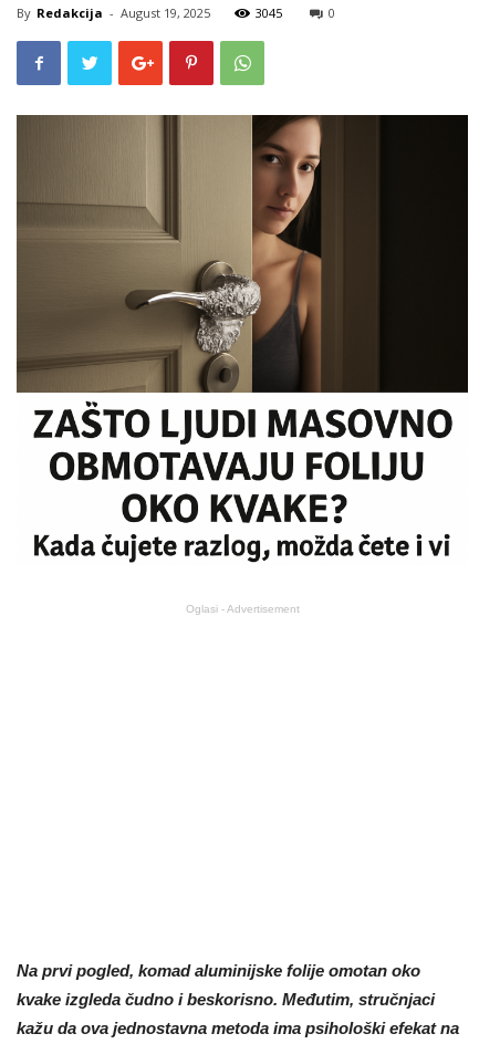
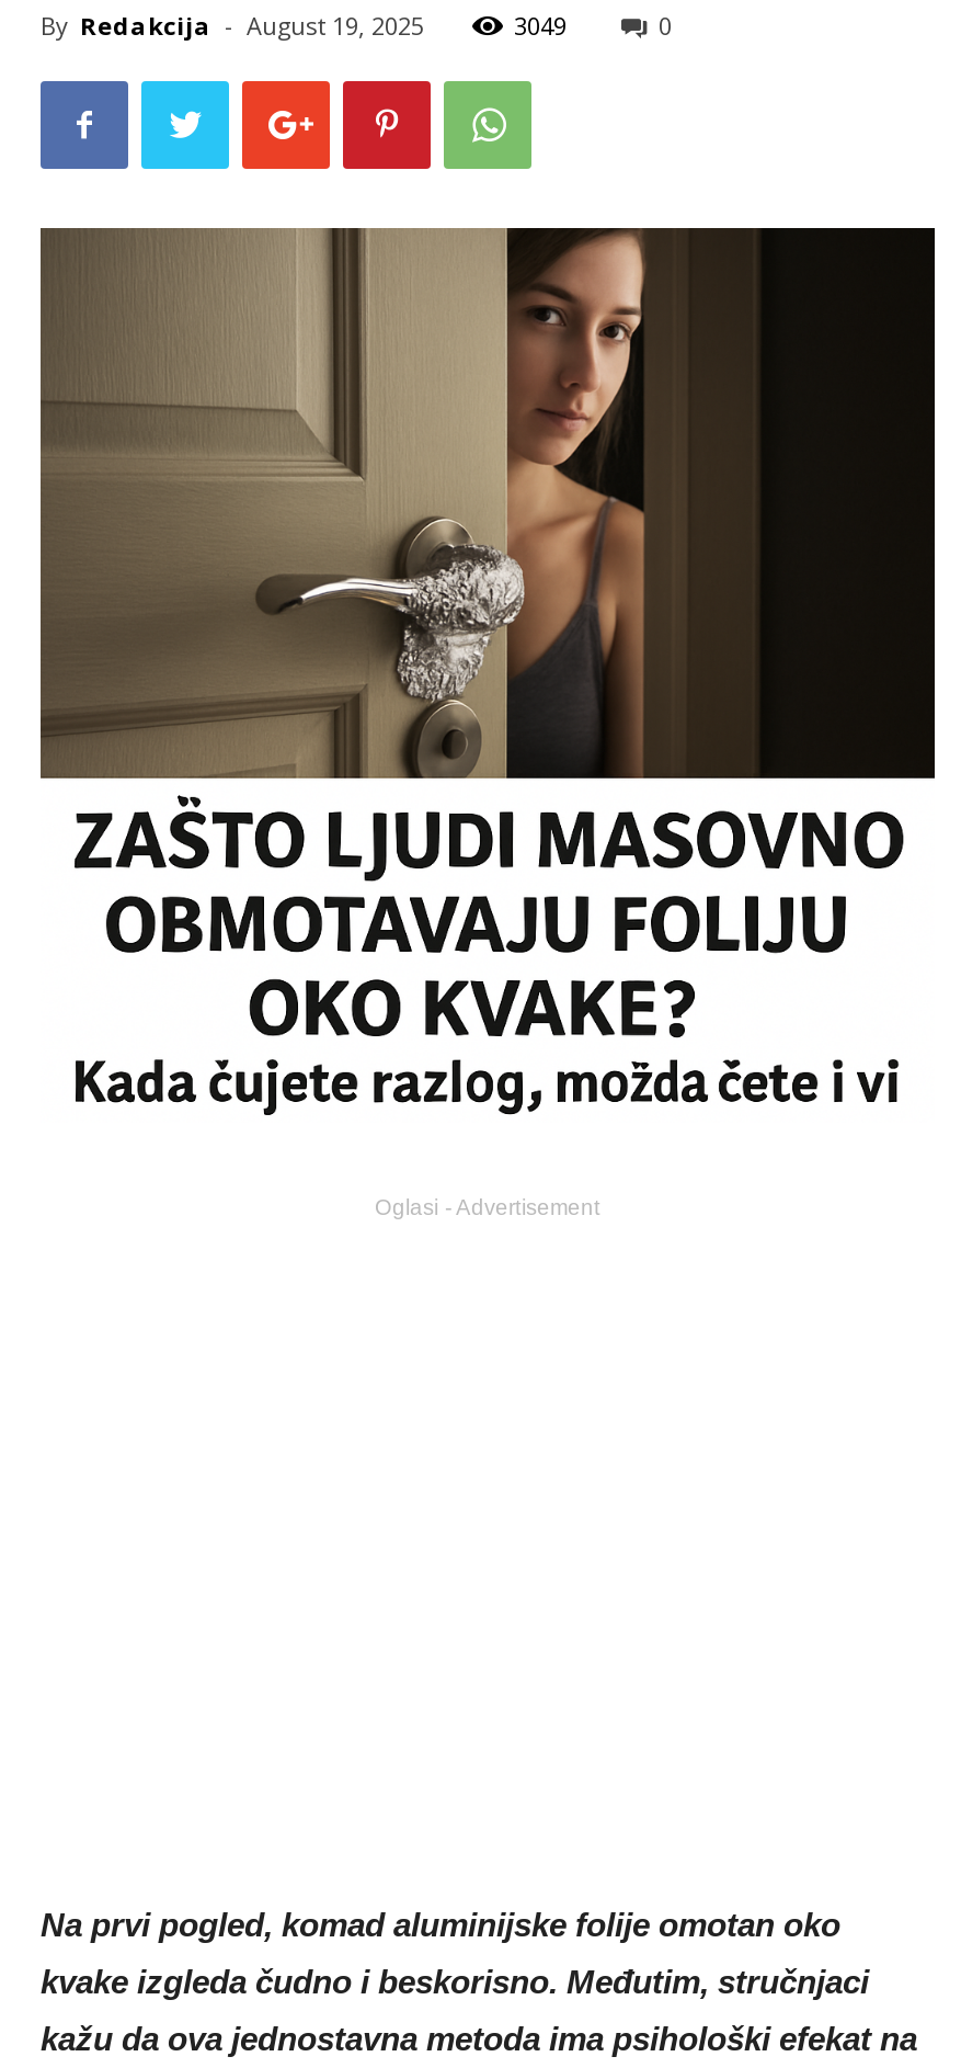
[256,4,282,21] 3045 -> [514,9,567,42] 3049

